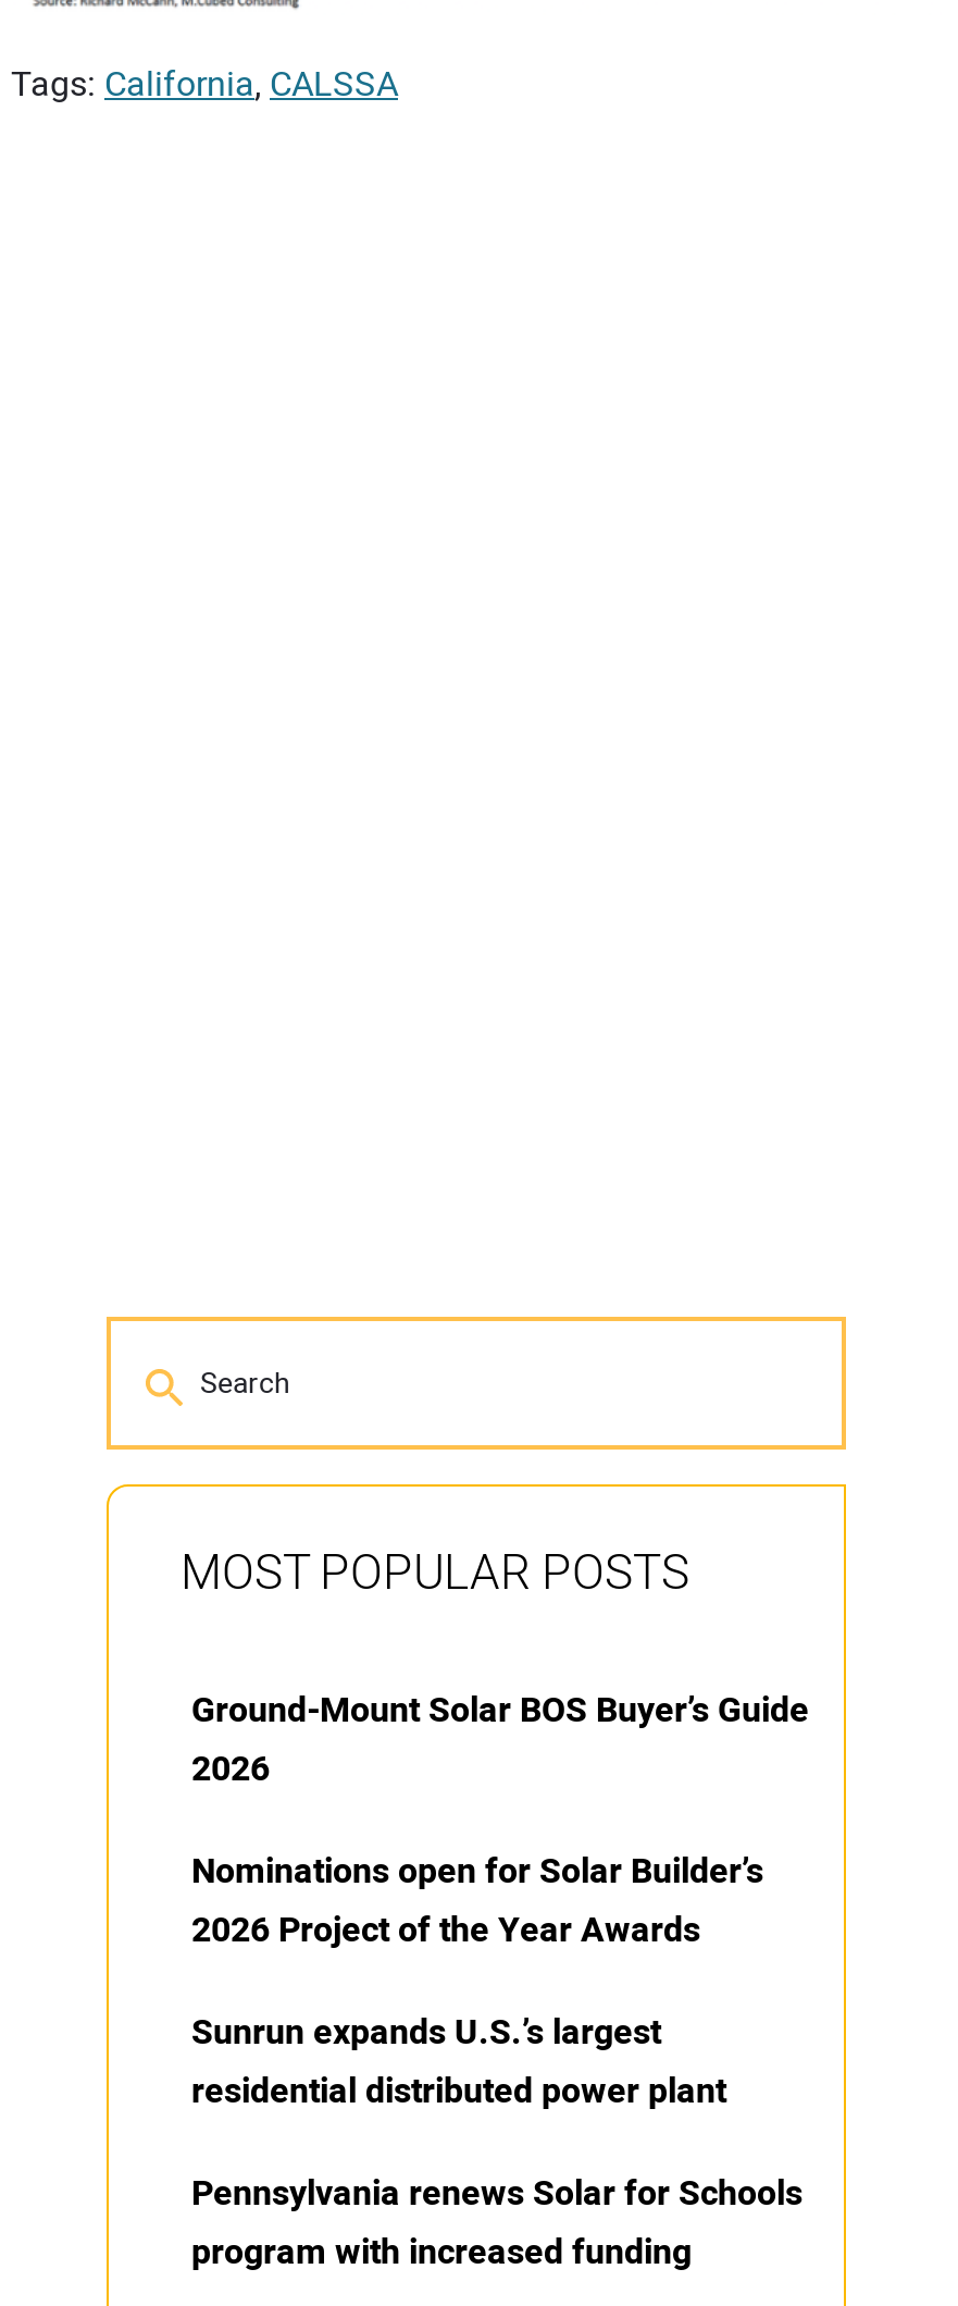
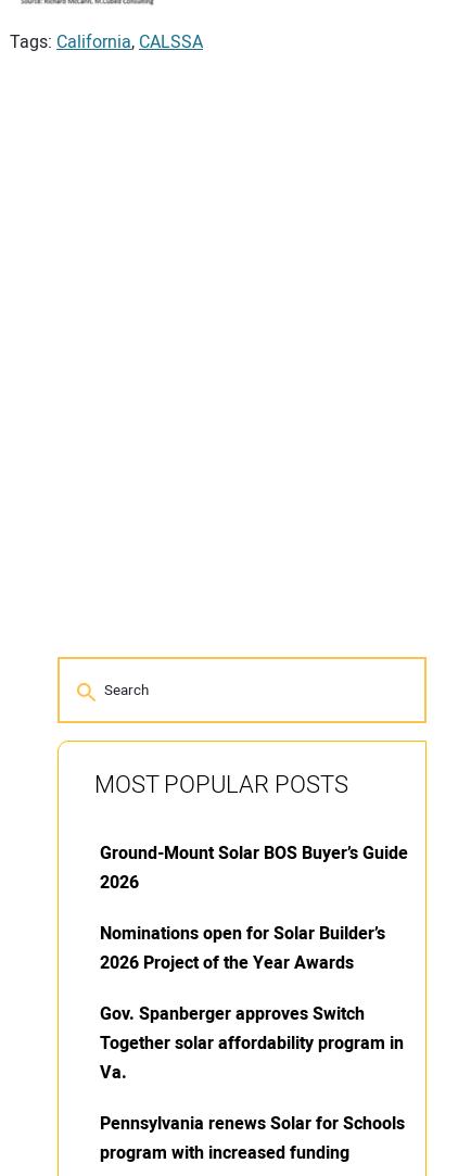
[191,2008,726,2119] Sunrun expands U.S.’s largest | residential distributed power plant -> [100,1002,404,1086] Gov. Spanberger approves Switch | Together solar affordability program in | Va.

